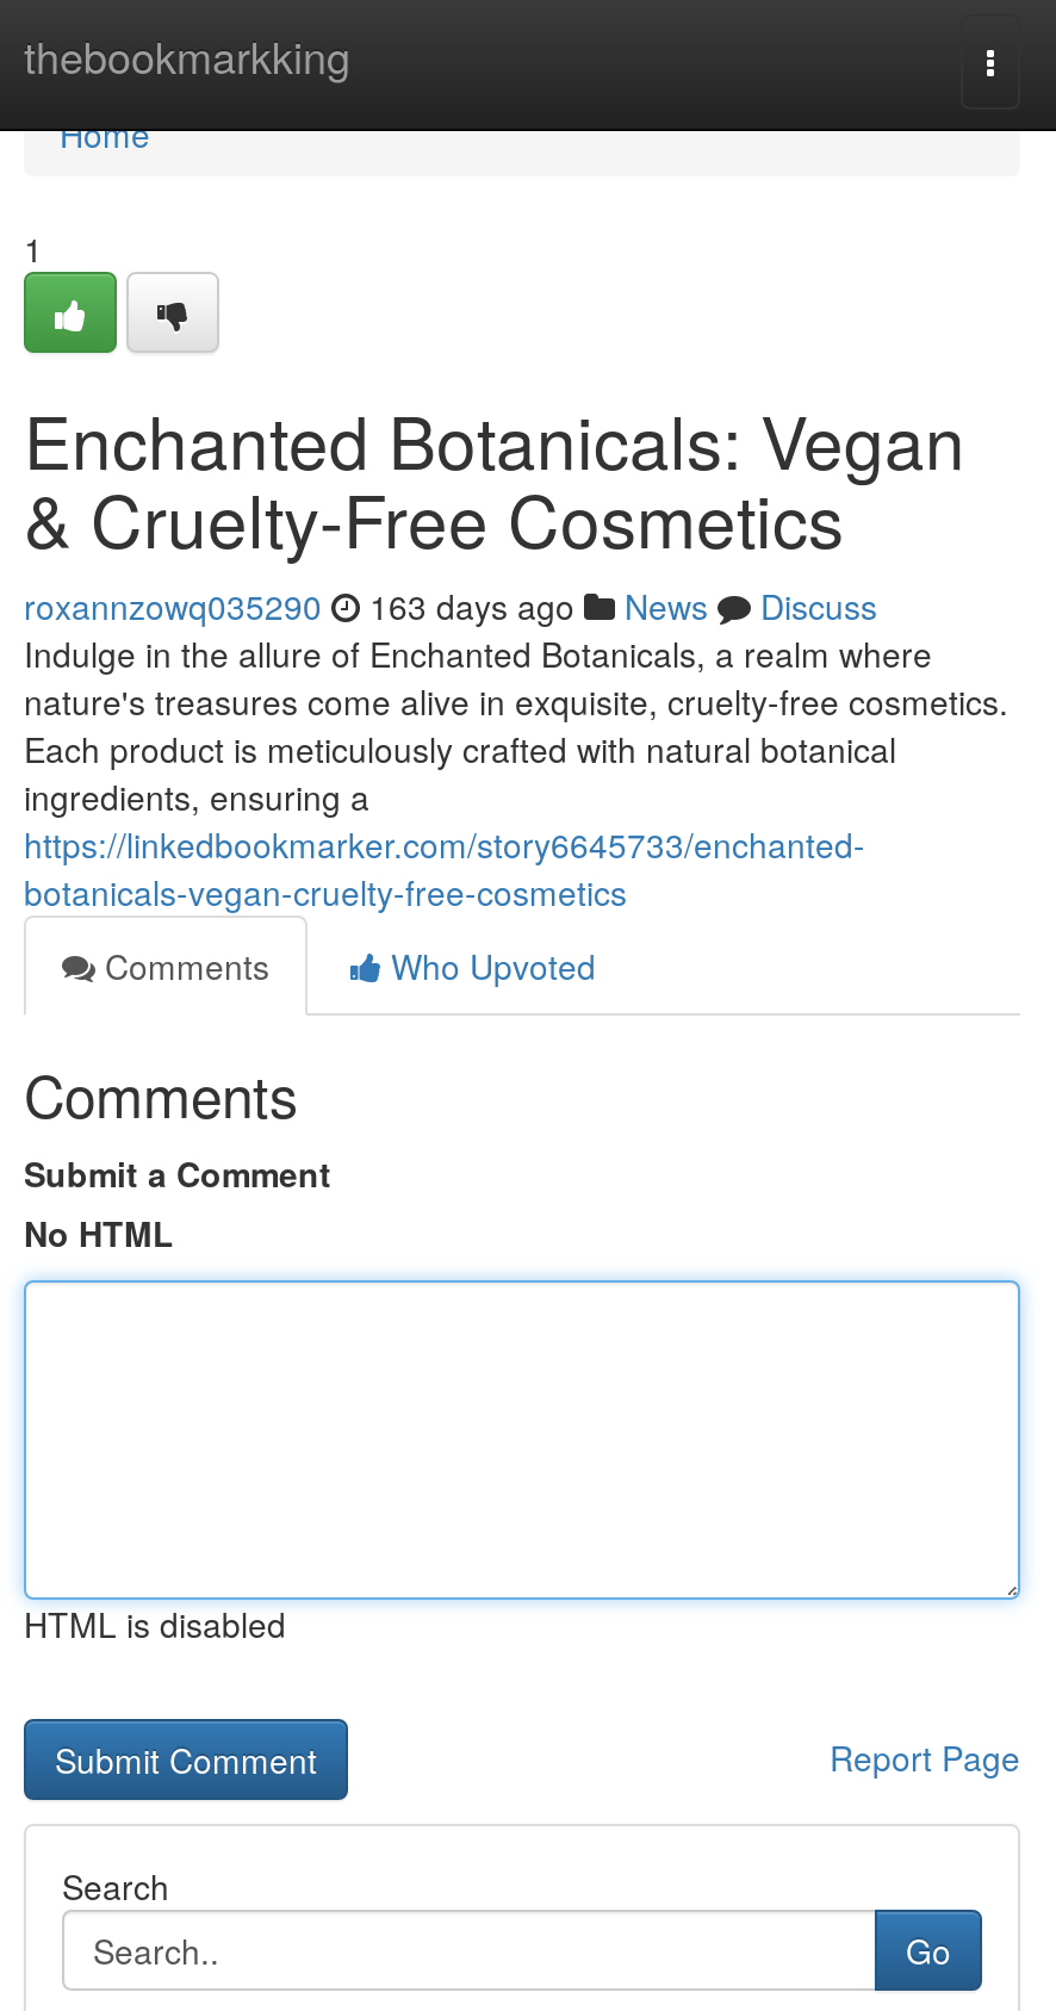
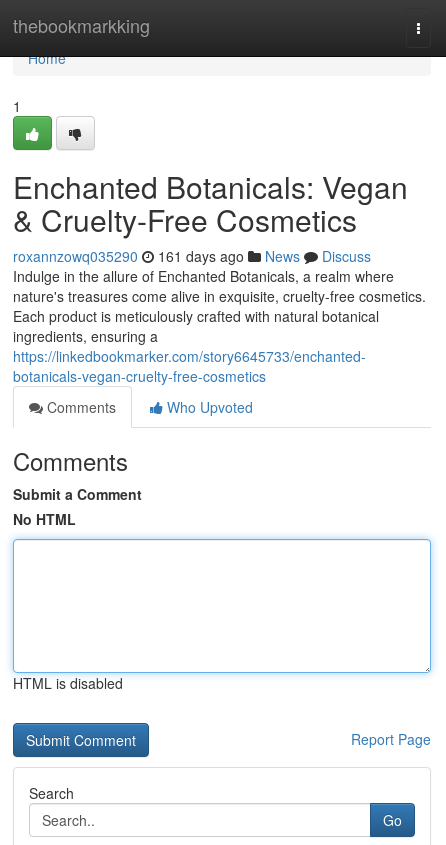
[24,582,877,629] roxannzowq035290 163 days ago News Discuss -> [13,246,371,266] roxannzowq035290 161 days ago News Discuss

